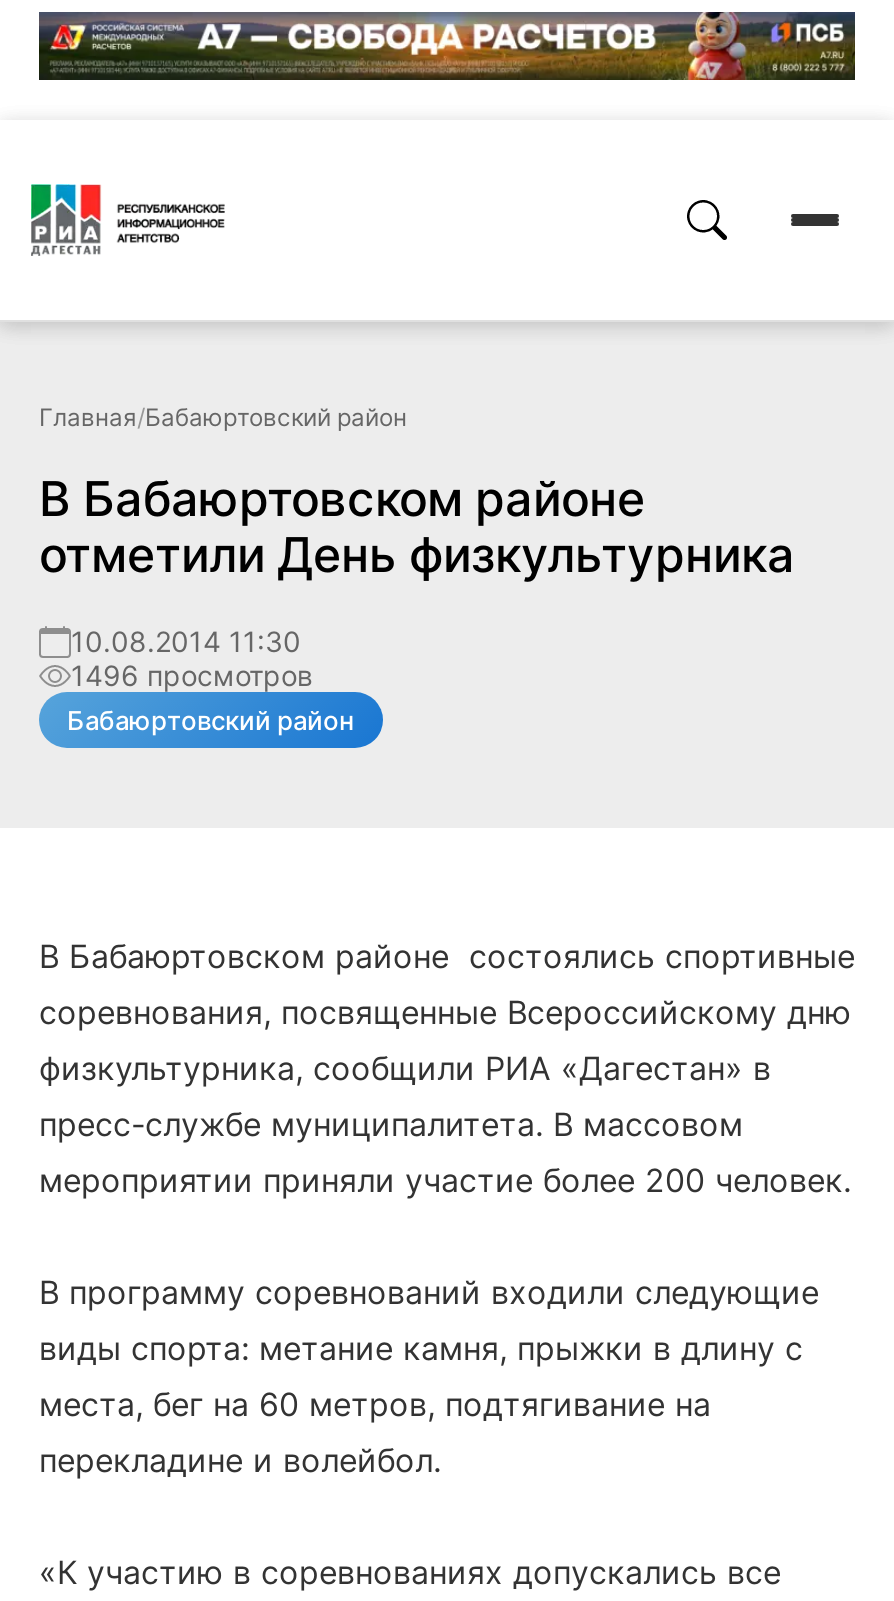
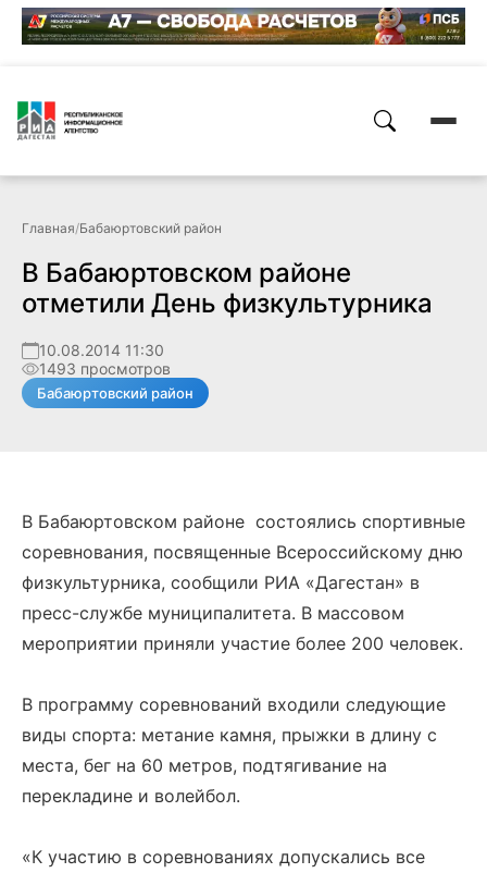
[71,658,313,692] 1496 просмотров -> [39,359,171,378] 1493 просмотров

